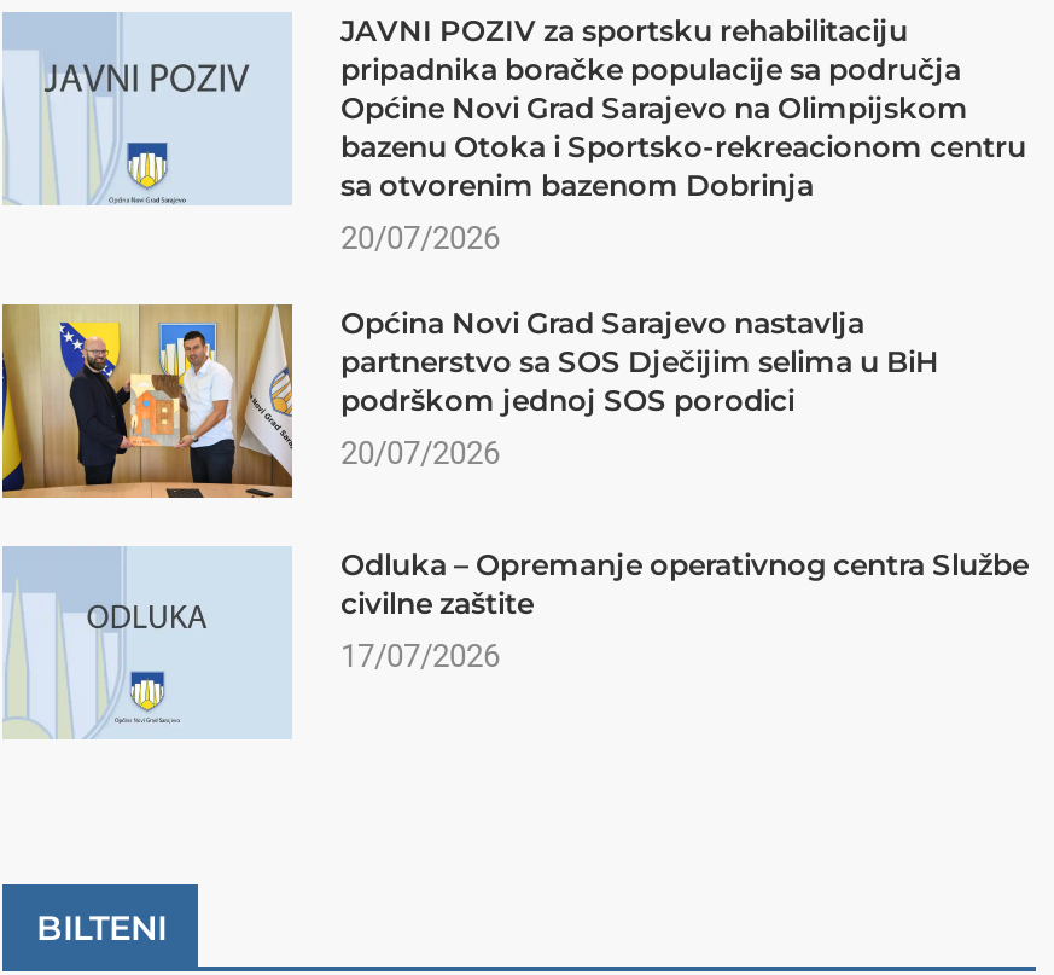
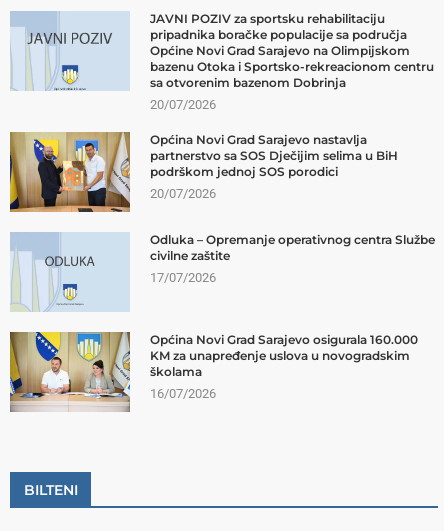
none -> [9,331,418,413] [image] | Općina Novi Grad Sarajevo osigurala 160.000 | KM za unapređenje uslova u novogradskim | školama | 16/07/2026

